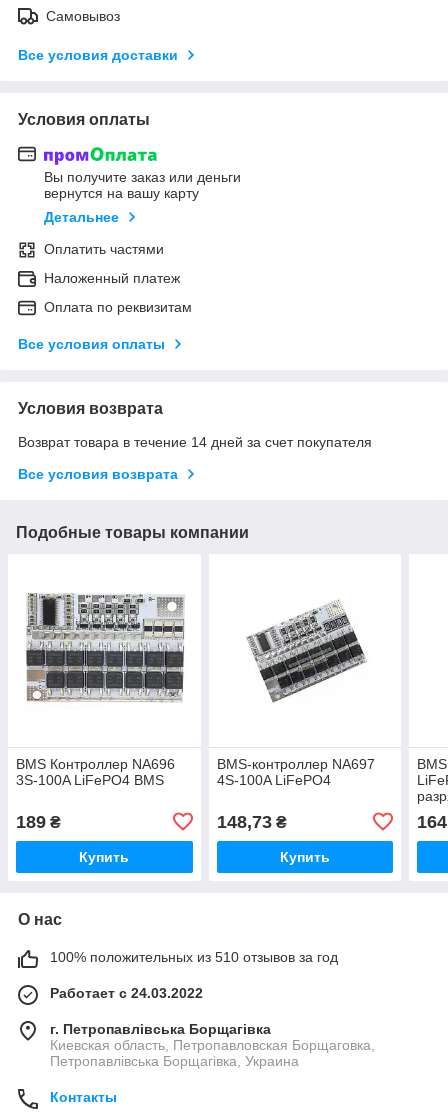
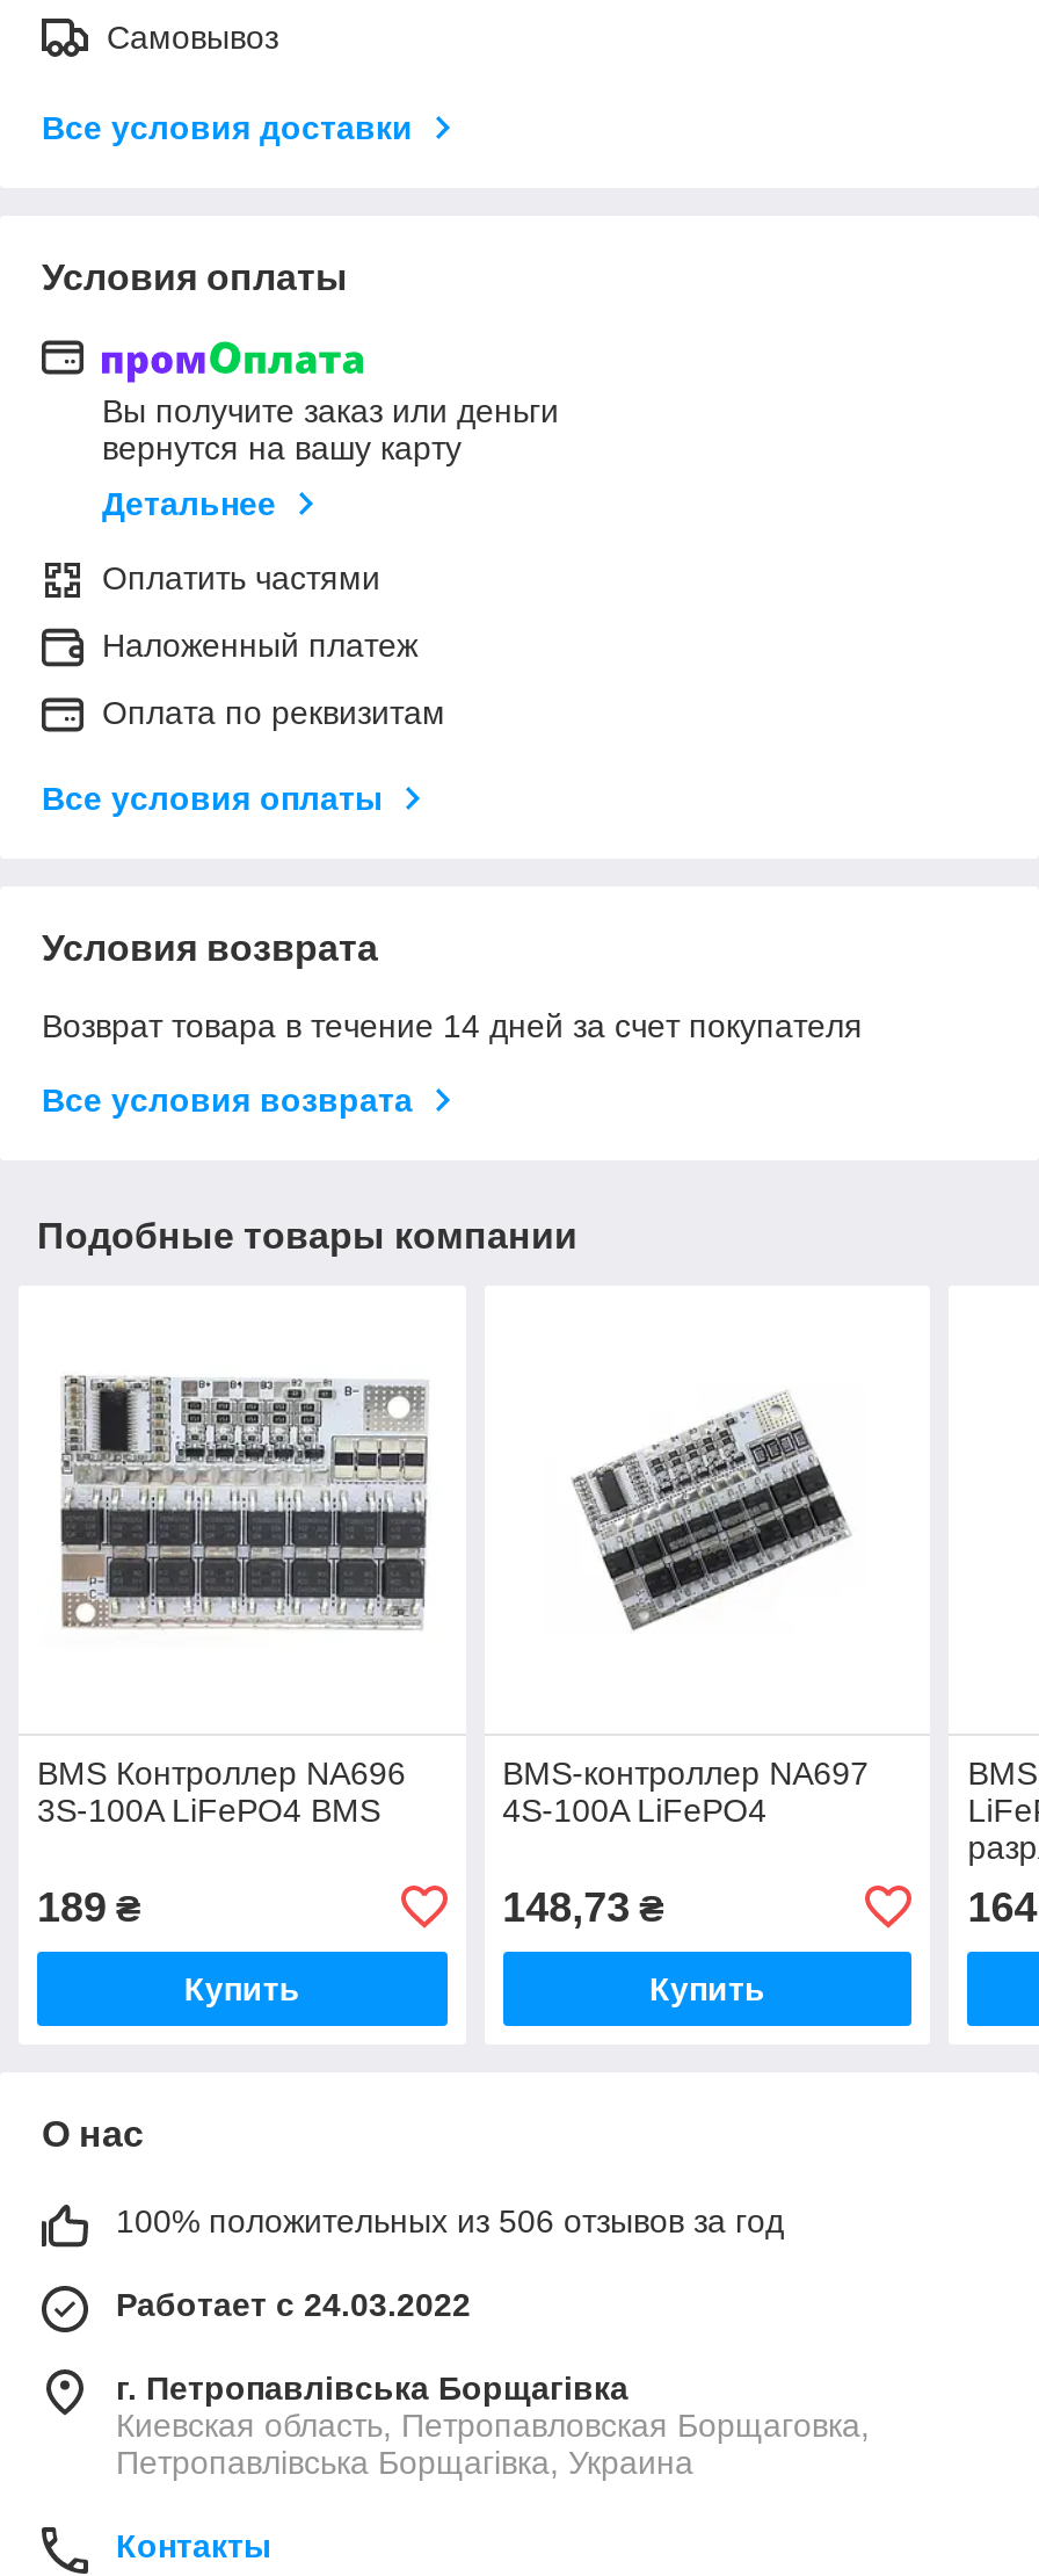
[50,949,338,965] 100% положительных из 510 отзывов за год -> [116,2202,784,2239] 100% положительных из 506 отзывов за год

